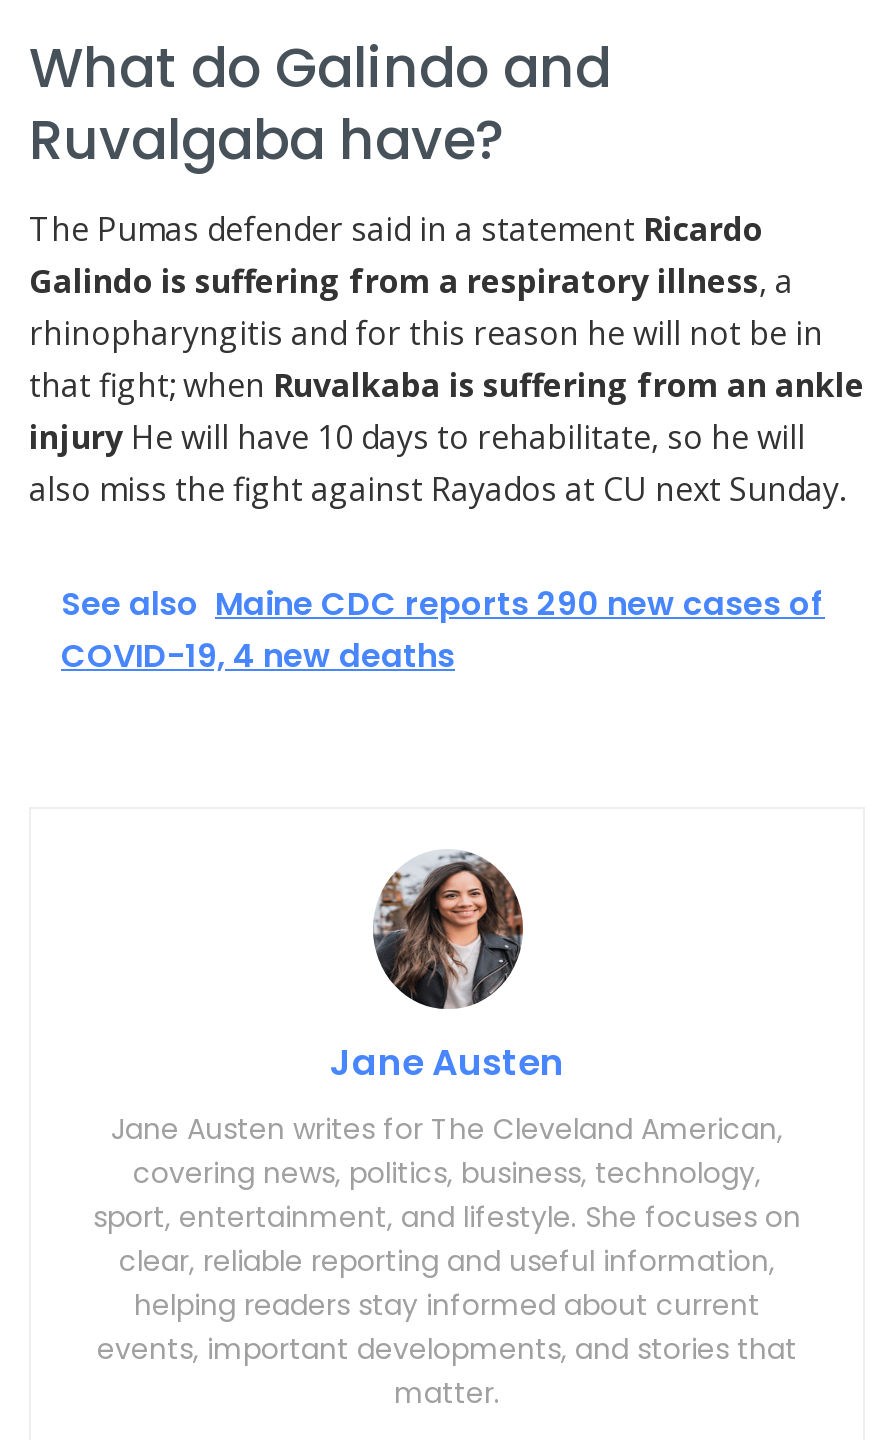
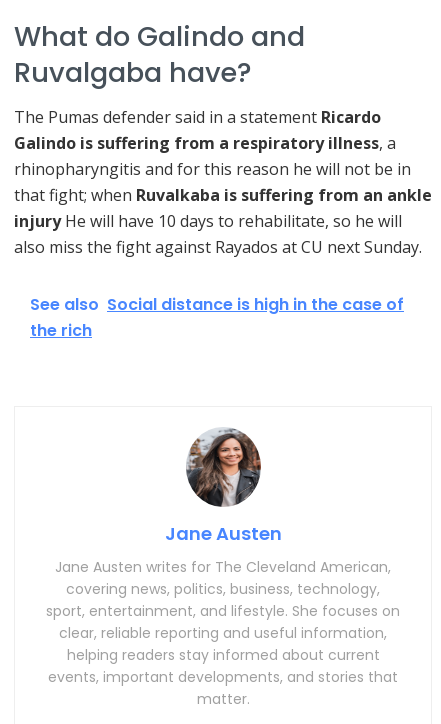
[61,581,825,679] See also Maine CDC reports 290 new cases of | COVID-19, 4 new deaths -> [30,293,404,342] See also Social distance is high in the case of | the rich

